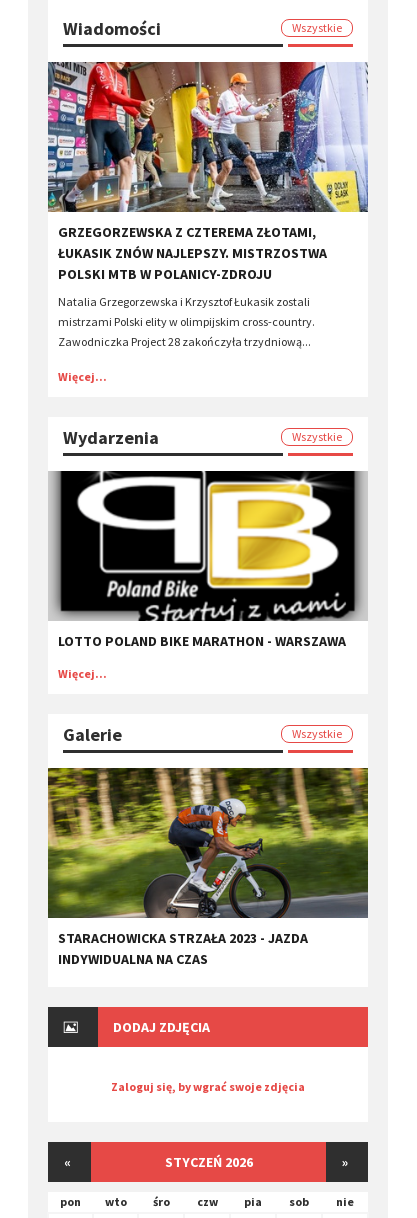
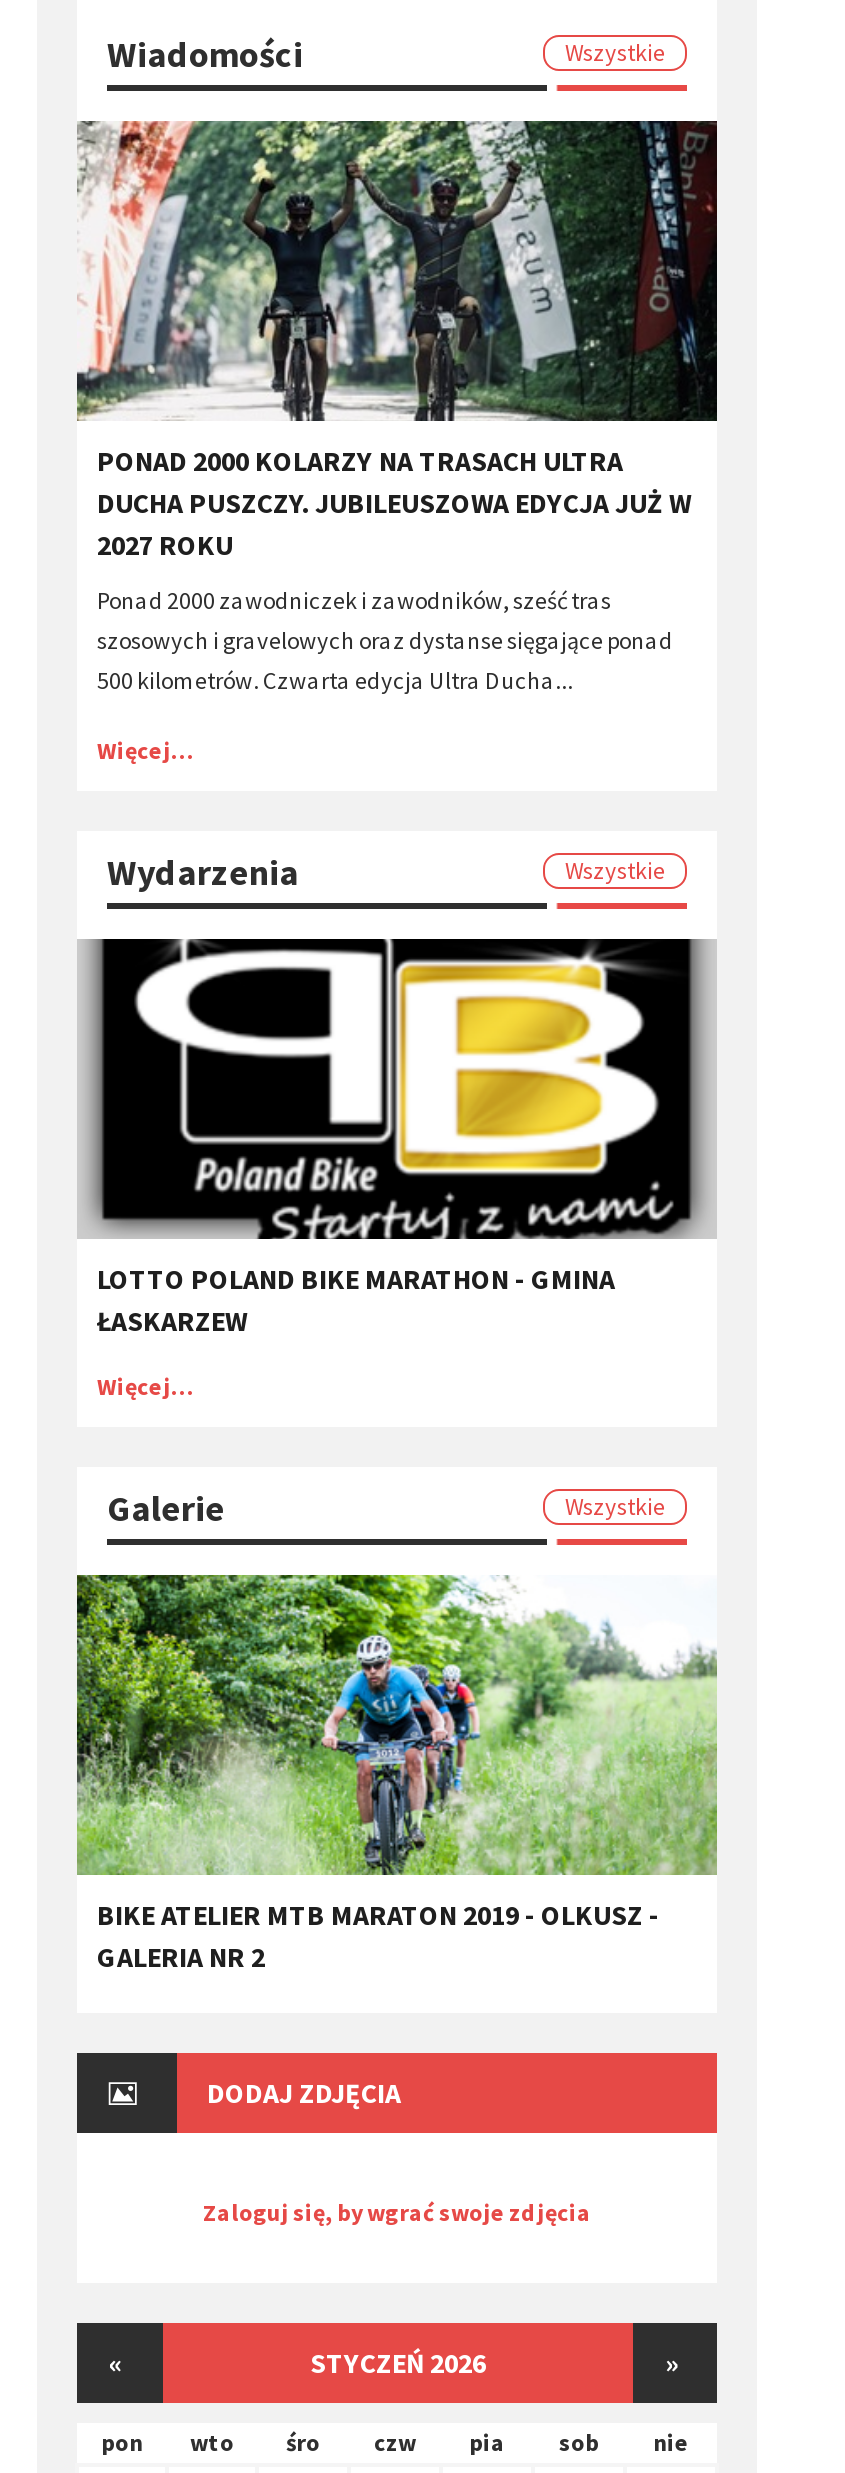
[47,61,369,283] [image] | GRZEGORZEWSKA Z CZTEREMA ZŁOTAMI, | ŁUKASIK ZNÓW NAJLEPSZY. MISTRZOSTWA | POLSKI MTB W POLANICY-ZDROJU -> [77,119,719,562] [image] | PONAD 2000 KOLARZY NA TRASACH ULTRA | DUCHA PUSZCZY. JUBILEUSZOWA EDYCJA JUŻ W | 2027 ROKU
[58,294,315,349] Natalia Grzegorzewska i Krzysztof Łukasik zostali | mistrzami Polski elity w olimpijskim cross-country. | Zawodniczka Project 28 zakończyła trzydniową... -> [97,584,673,694] Ponad 2000 zawodniczek i zawodników, sześć tras | szosowych i gravelowych oraz dystanse sięgające ponad | 500 kilometrów. Czwarta edycja Ultra Ducha...
[58,632,346,650] LOTTO POLAND BIKE MARATHON - WARSZAWA -> [97,1260,615,1338] LOTTO POLAND BIKE MARATHON - GMINA | ŁASKARZEW
[47,767,369,968] [image] | STARACHOWICKA STRZAŁA 2023 - JAZDA | INDYWIDUALNA NA CZAS -> [75,1573,719,1974] [image] | BIKE ATELIER MTB MARATON 2019 - OLKUSZ - | GALERIA NR 2

